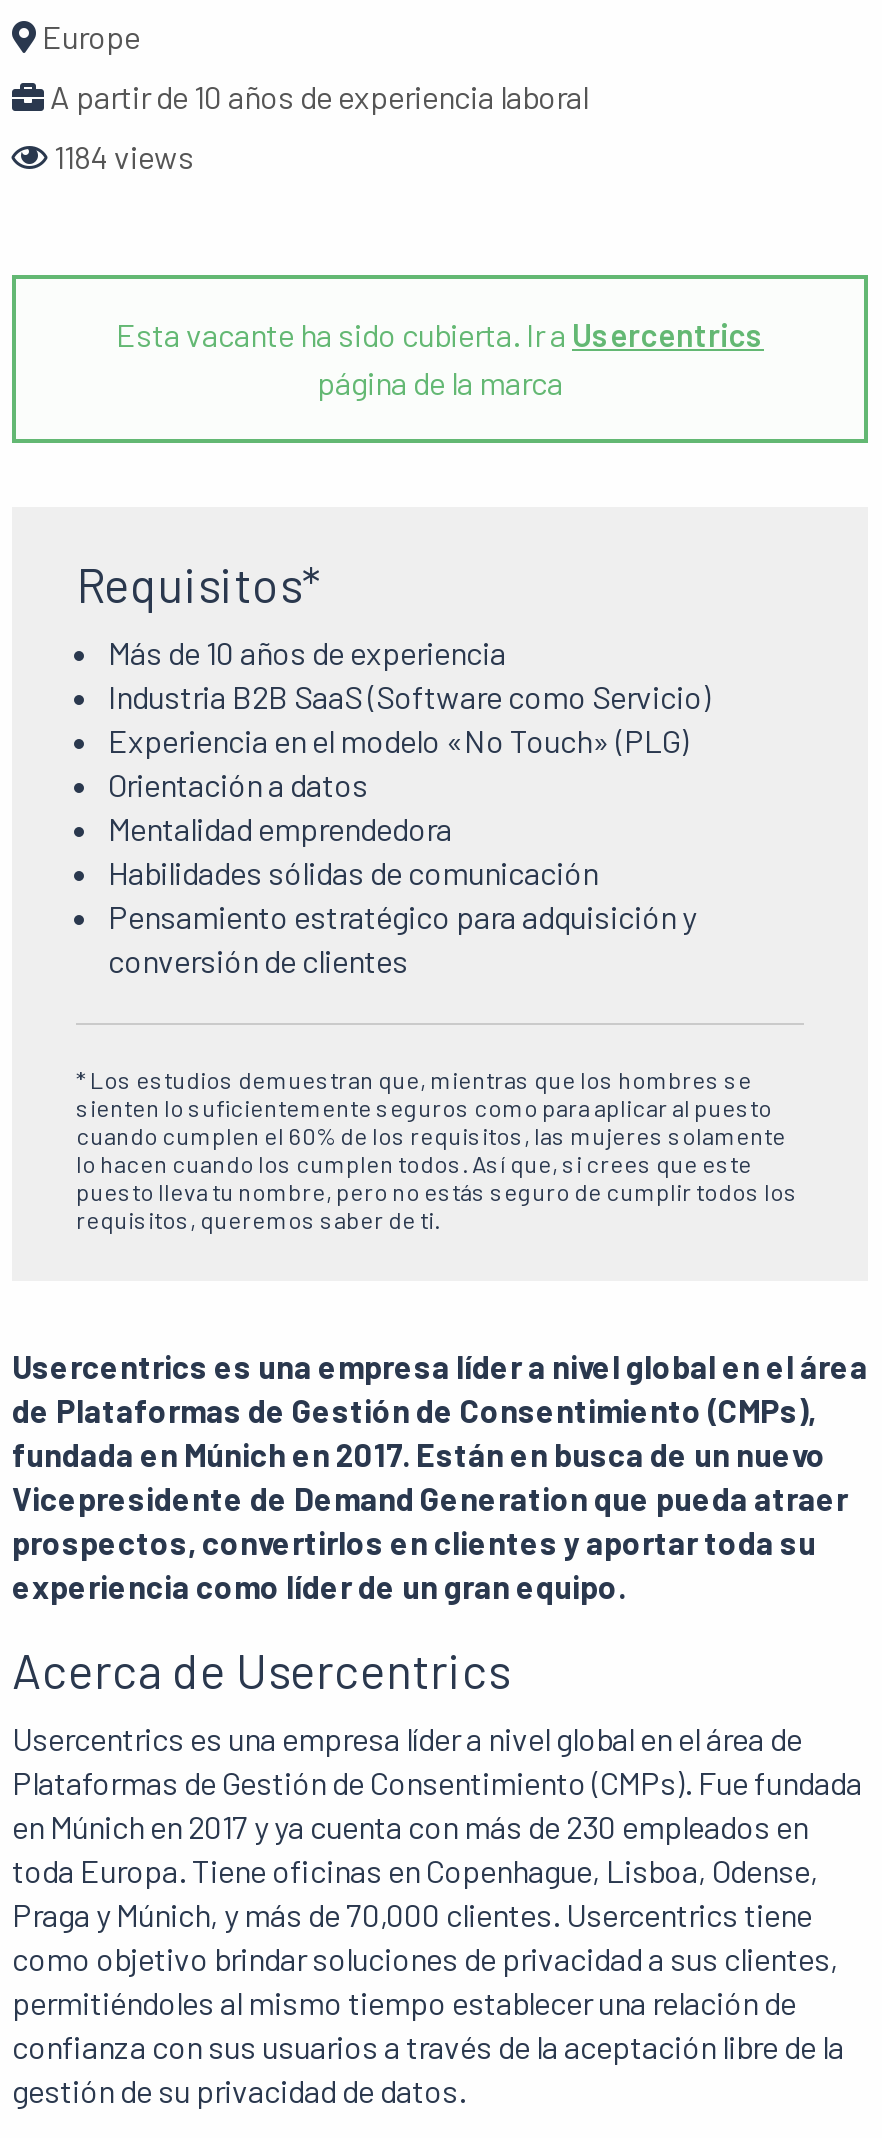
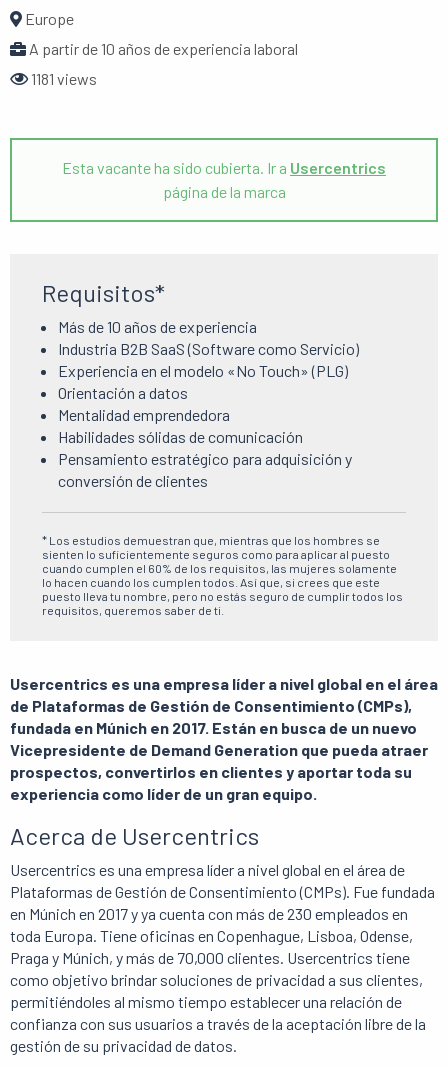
[48,138,194,176] 1184 views -> [28,69,97,88] 1181 views

